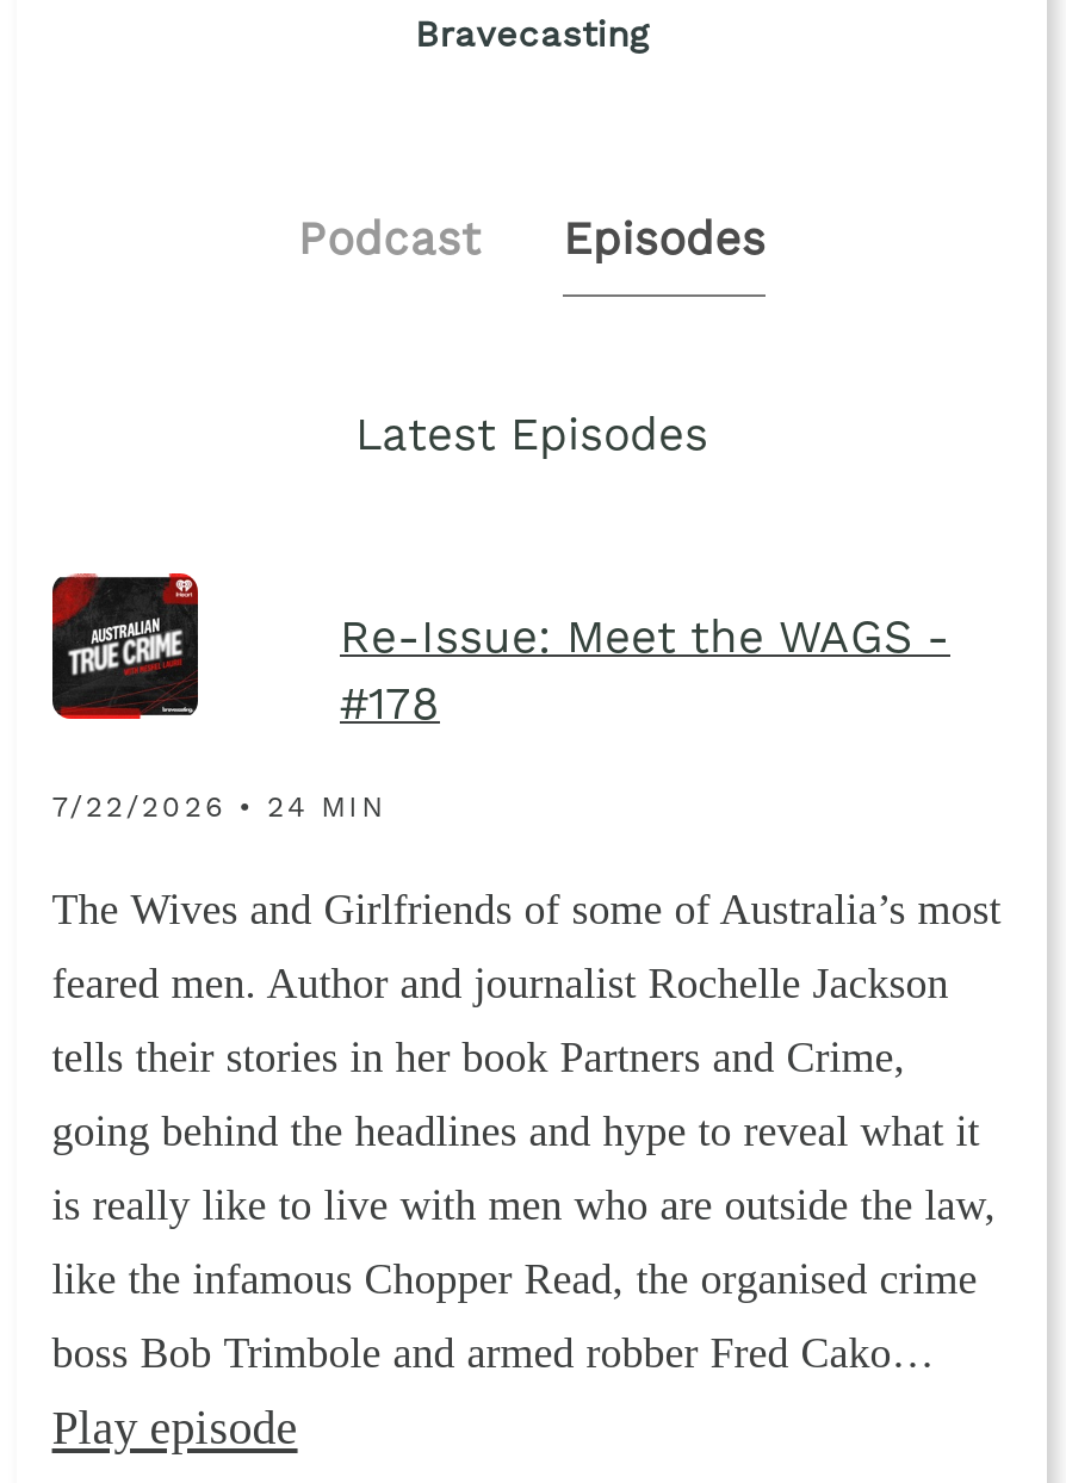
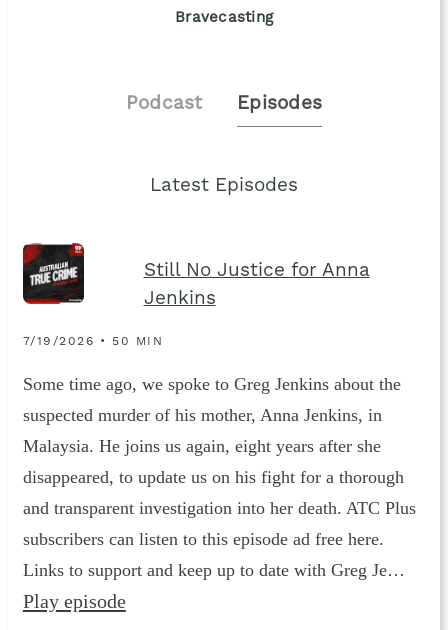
[340,619,950,665] Re-Issue: Meet the WAGS - -> [143,262,369,281] Still No Justice for Anna
[340,686,440,731] #178 -> [143,290,215,309] Jenkins
[52,796,387,824] 7/22/2026 • 24 MIN -> [23,336,163,348] 7/19/2026 • 50 MIN
[52,885,1001,932] The Wives and Girlfriends of some of Australia’s most -> [23,373,401,393] Some time ago, we spoke to Greg Jenkins about the
[52,958,949,1006] feared men. Author and journalist Rochelle Jackson -> [23,404,382,424] suspected murder of his mother, Anna Jenkins, in
[52,1032,906,1080] tells their stories in her book Partners and Crime, -> [23,435,381,455] Malaysia. He joins us again, eight years after she
[52,1106,980,1154] going behind the headlines and hype to reveal what it -> [23,466,404,486] disappeared, to update us on his fight for a thorough
[52,1180,996,1228] is really like to live with men who are outside the law, -> [23,497,416,517] and transparent investigation into her death. ATC Plus
[52,1254,977,1302] like the infamous Chopper Read, the organised crime -> [23,528,384,548] subscribers can listen to this episode ad free here.
[52,1328,934,1376] boss Bob Trimbole and armed robber Fred Cako… -> [23,559,405,579] Links to support and keep up to date with Greg Je…

